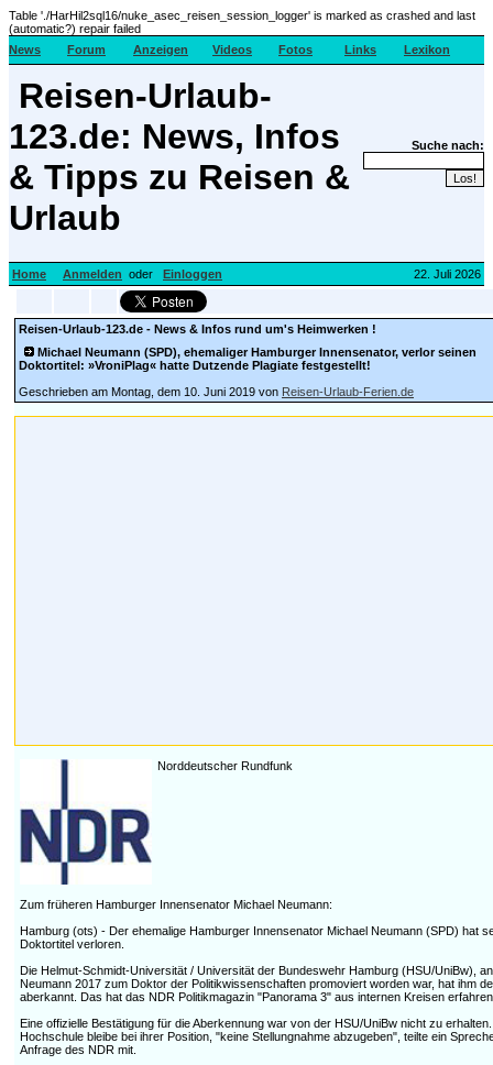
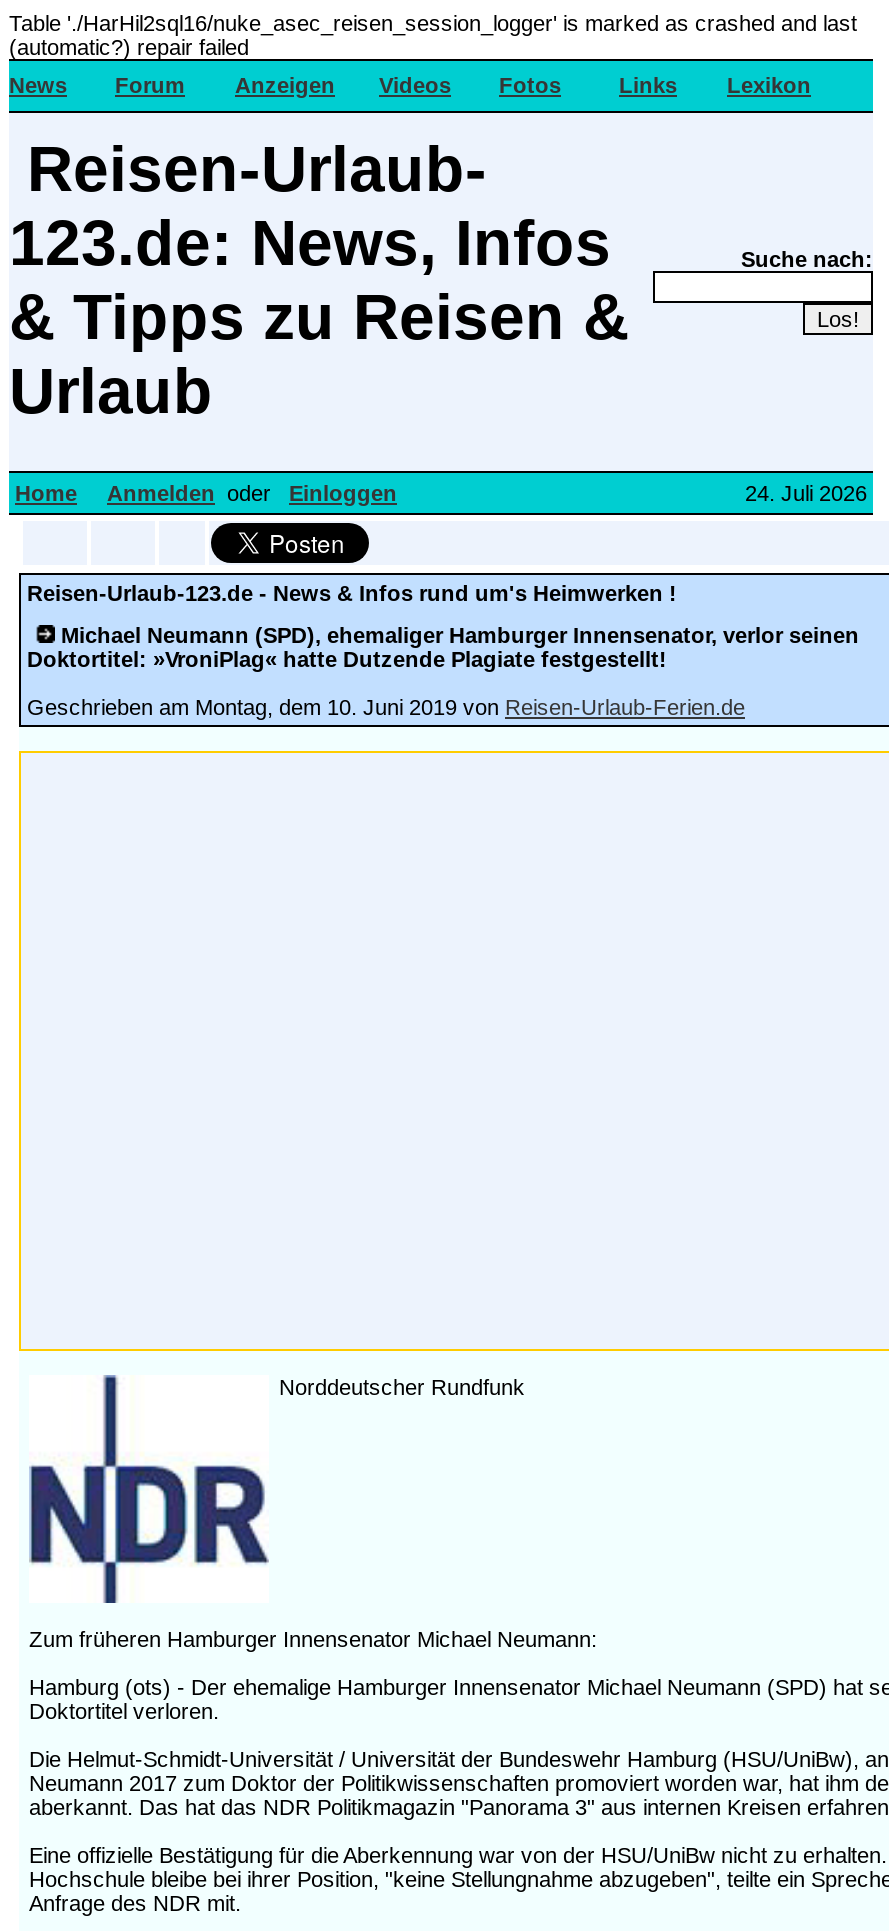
[414,267,481,281] 22. Juli 2026 -> [745,481,867,505] 24. Juli 2026

